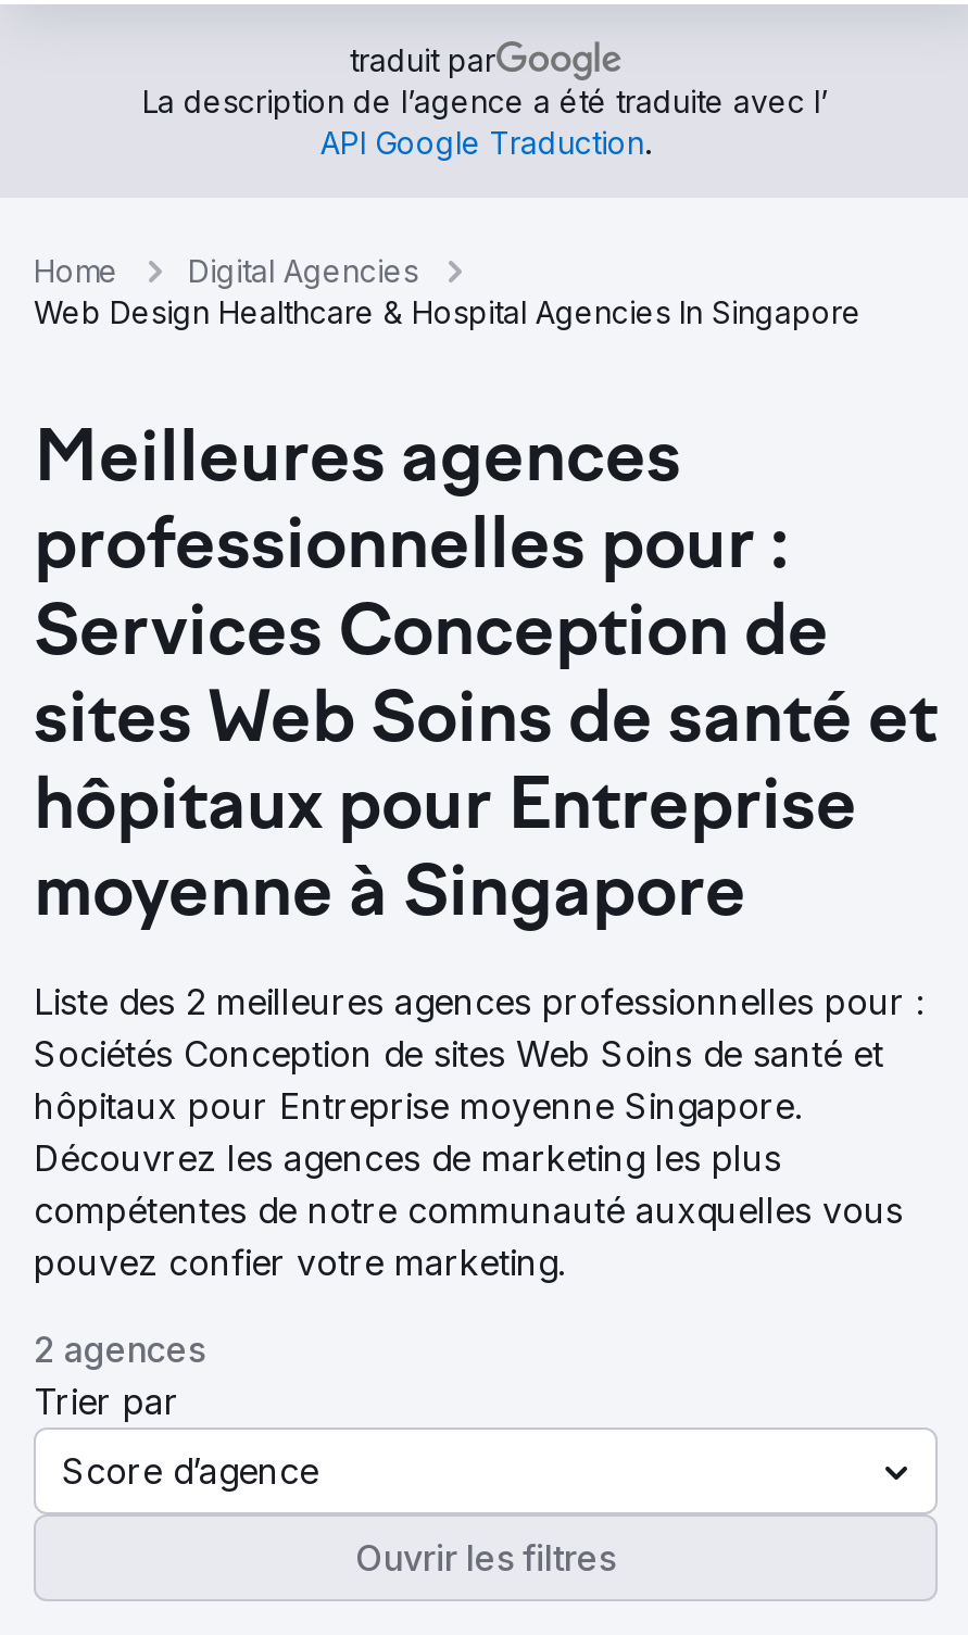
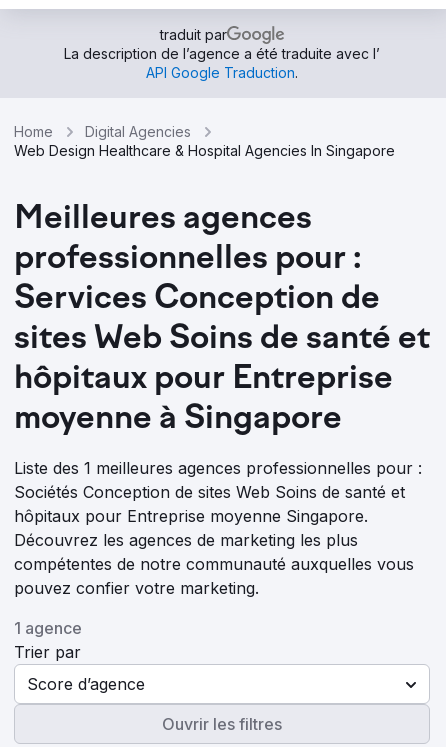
[34,980,925,1023] Liste des 2 meilleures agences professionnelles pour : -> [14,458,422,478] Liste des 1 meilleures agences professionnelles pour :
[34,1328,205,1371] 2 agences -> [14,618,82,638] 1 agence

